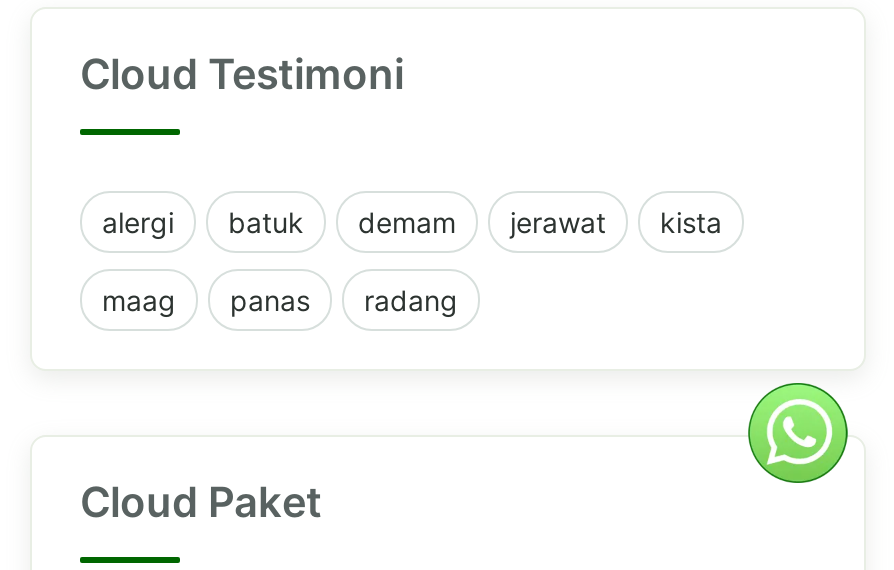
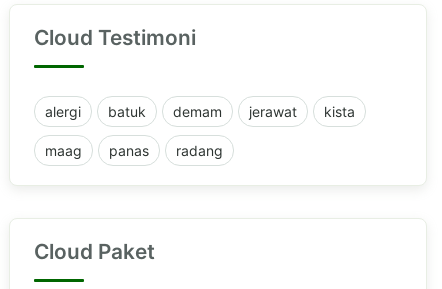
[746,381,850,485] [image] -> none

